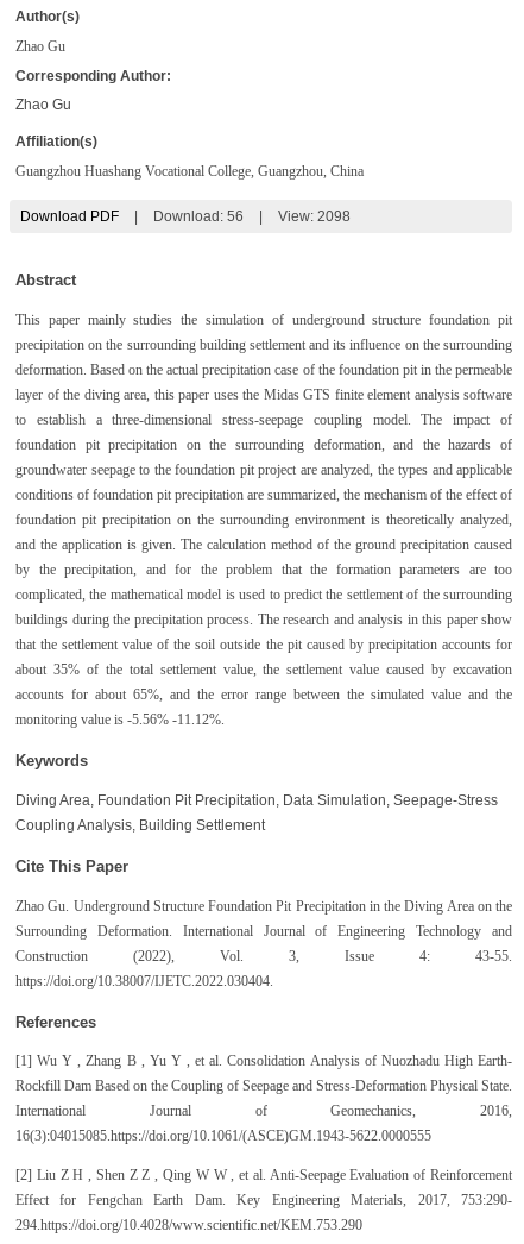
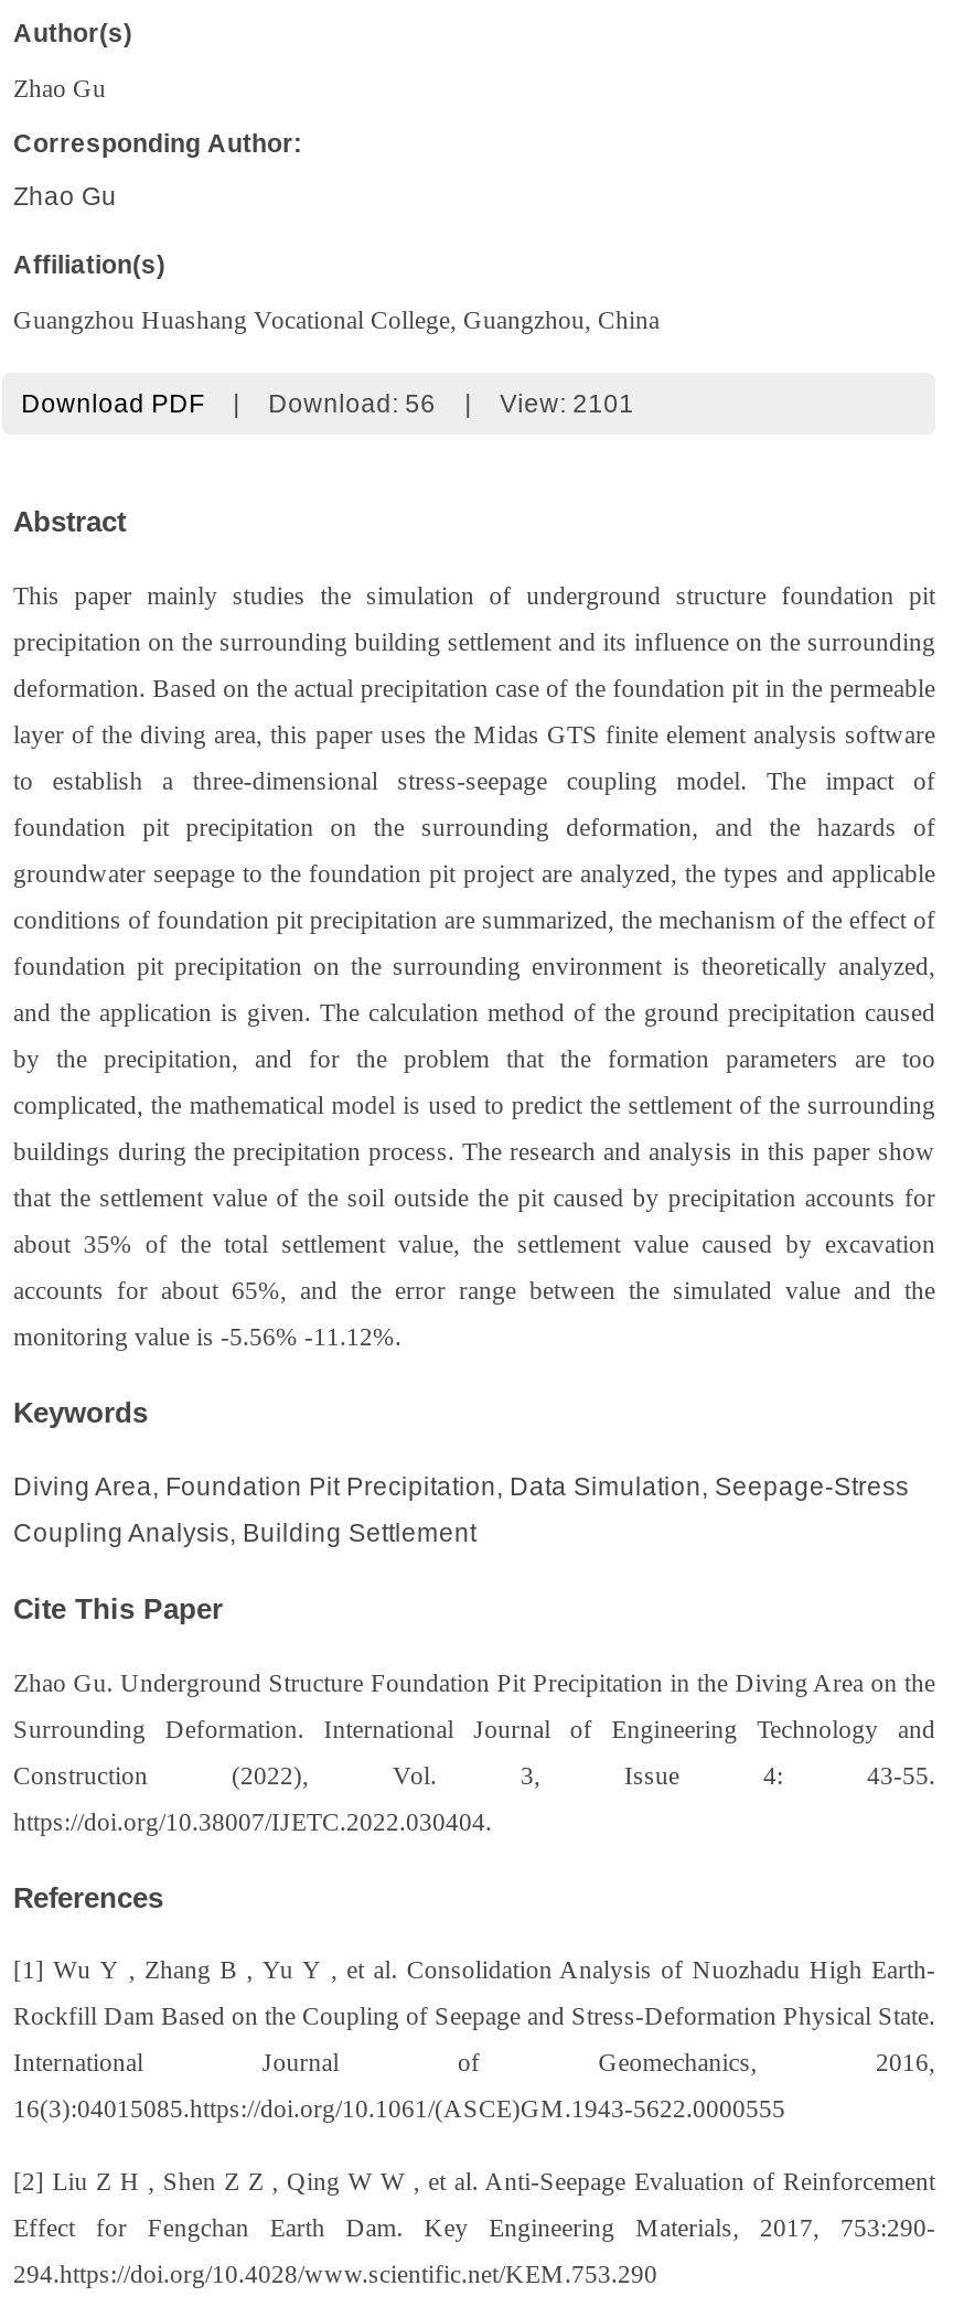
[278,209,350,223] View: 2098 -> [500,389,634,416] View: 2101

